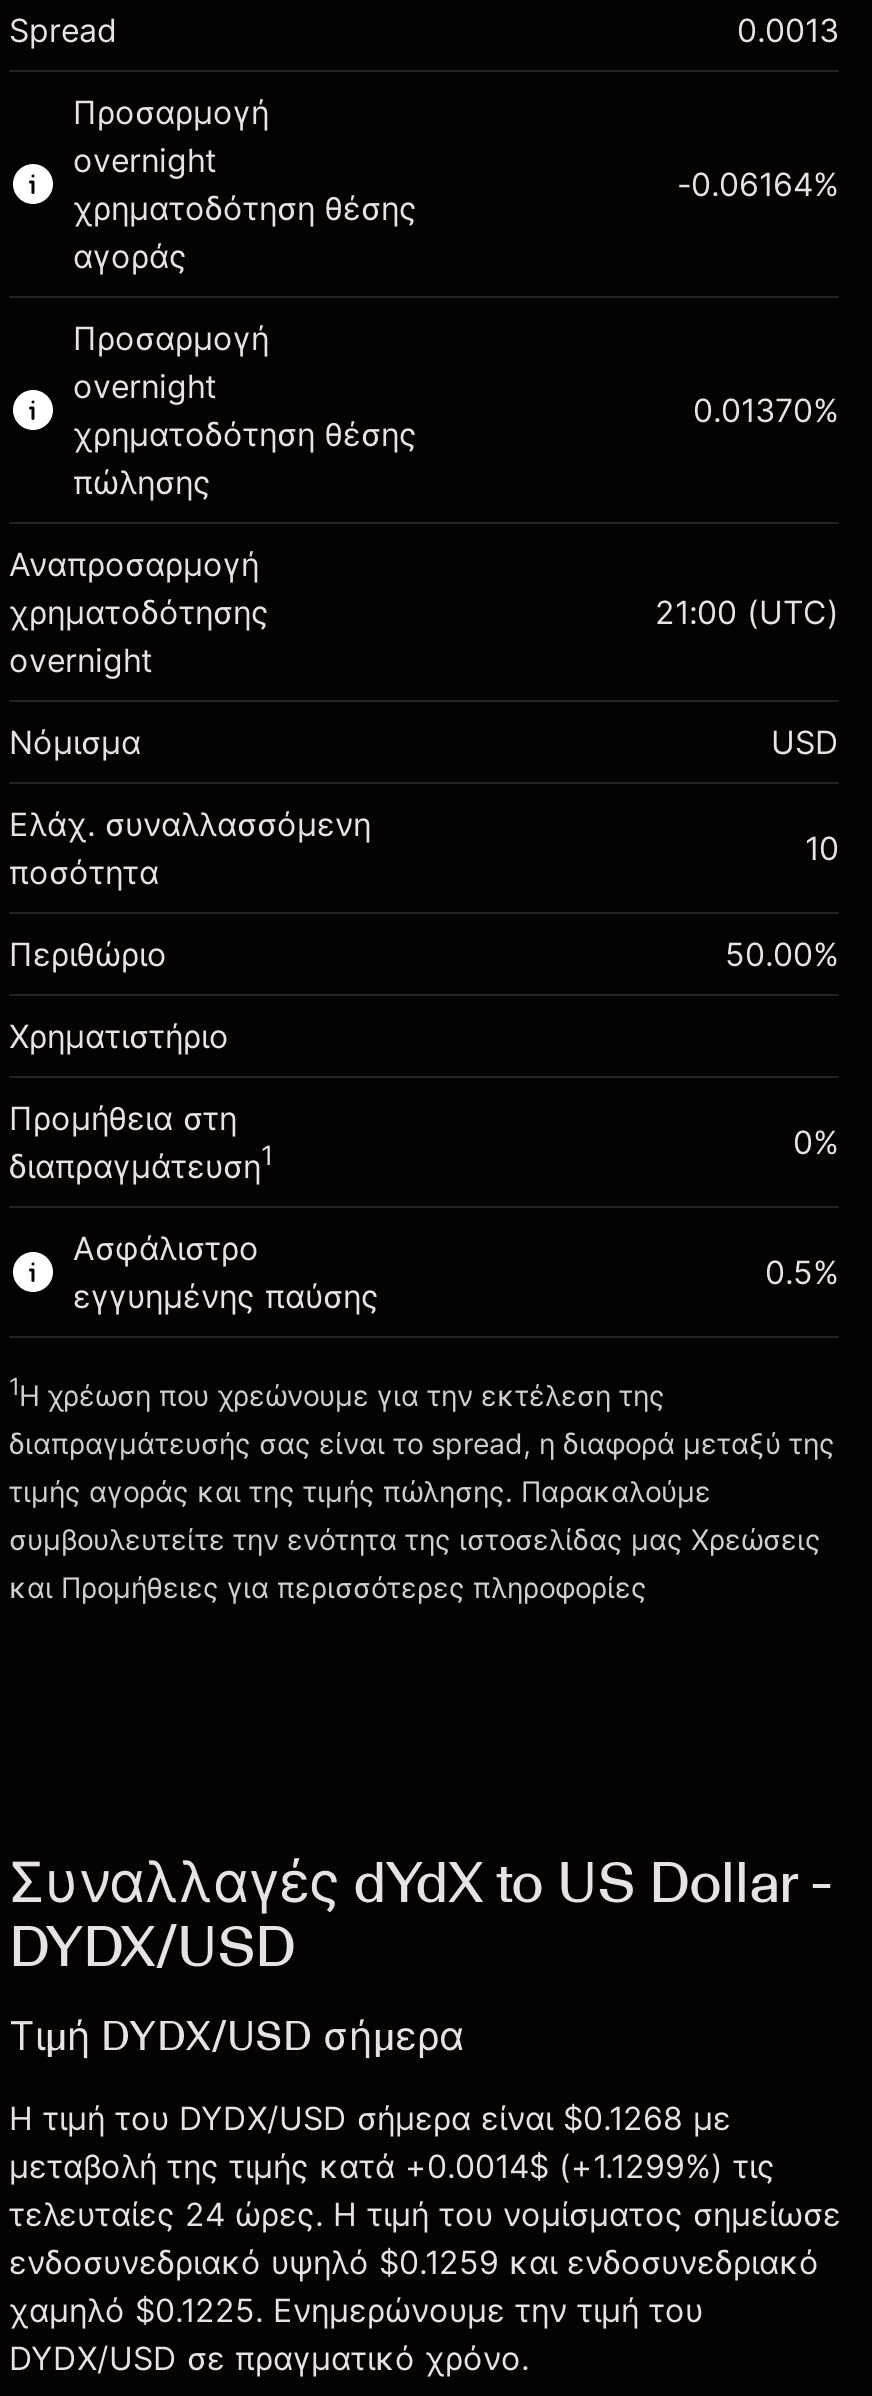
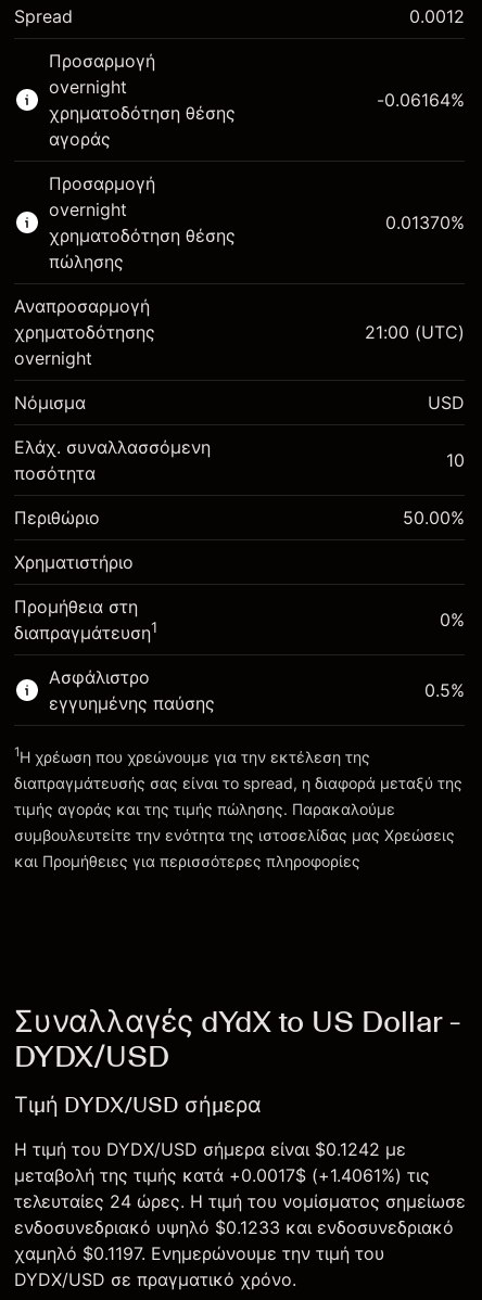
[737,10,839,50] 0.0013 -> [409,5,465,27] 0.0012
[9,2098,731,2138] Η τιμή του DYDX/USD σήμερα είναι $0.1268 με -> [14,1138,406,1160] Η τιμή του DYDX/USD σήμερα είναι $0.1242 με
[9,2146,775,2186] μεταβολή της τιμής κατά +0.0014$ (+1.1299%) τις -> [14,1164,430,1186] μεταβολή της τιμής κατά +0.0017$ (+1.4061%) τις
[9,2242,819,2282] ενδοσυνεδριακό υψηλό $0.1259 και ενδοσυνεδριακό -> [14,1216,454,1238] ενδοσυνεδριακό υψηλό $0.1233 και ενδοσυνεδριακό
[9,2290,703,2330] χαμηλό $0.1225. Ενημερώνουμε την τιμή του -> [14,1242,384,1264] χαμηλό $0.1197. Ενημερώνουμε την τιμή του

